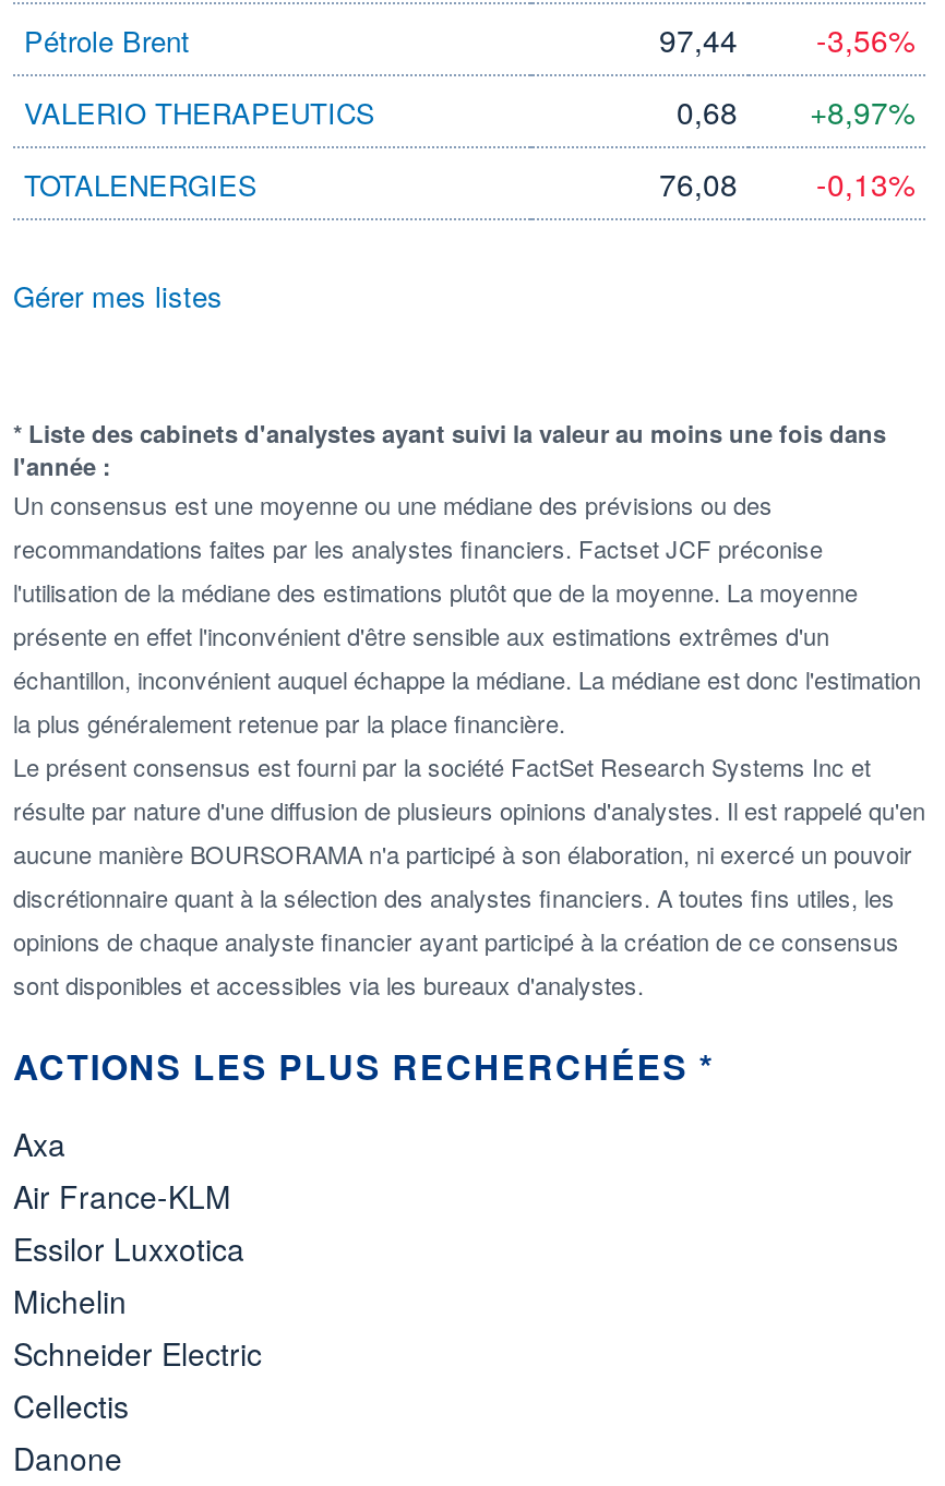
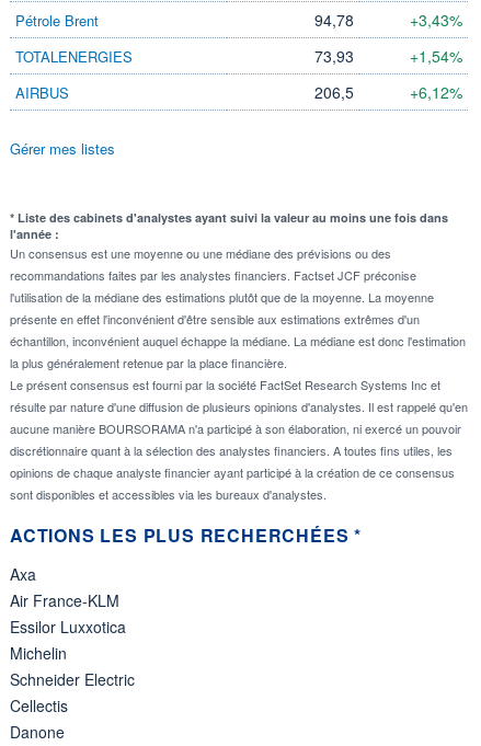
[24,17,914,133] 97,44 | -3,56% | VALERIO THERAPEUTICS | 0,68 | +8,97% -> [314,9,462,31] 94,78 | +3,43%
moved [24,164,258,205] -> [15,46,133,67]: TOTALENERGIES
[659,161,914,205] 76,08 | -0,13% -> [15,45,462,103] 73,93 | +1,54% | AIRBUS | 206,5 | +6,12%

